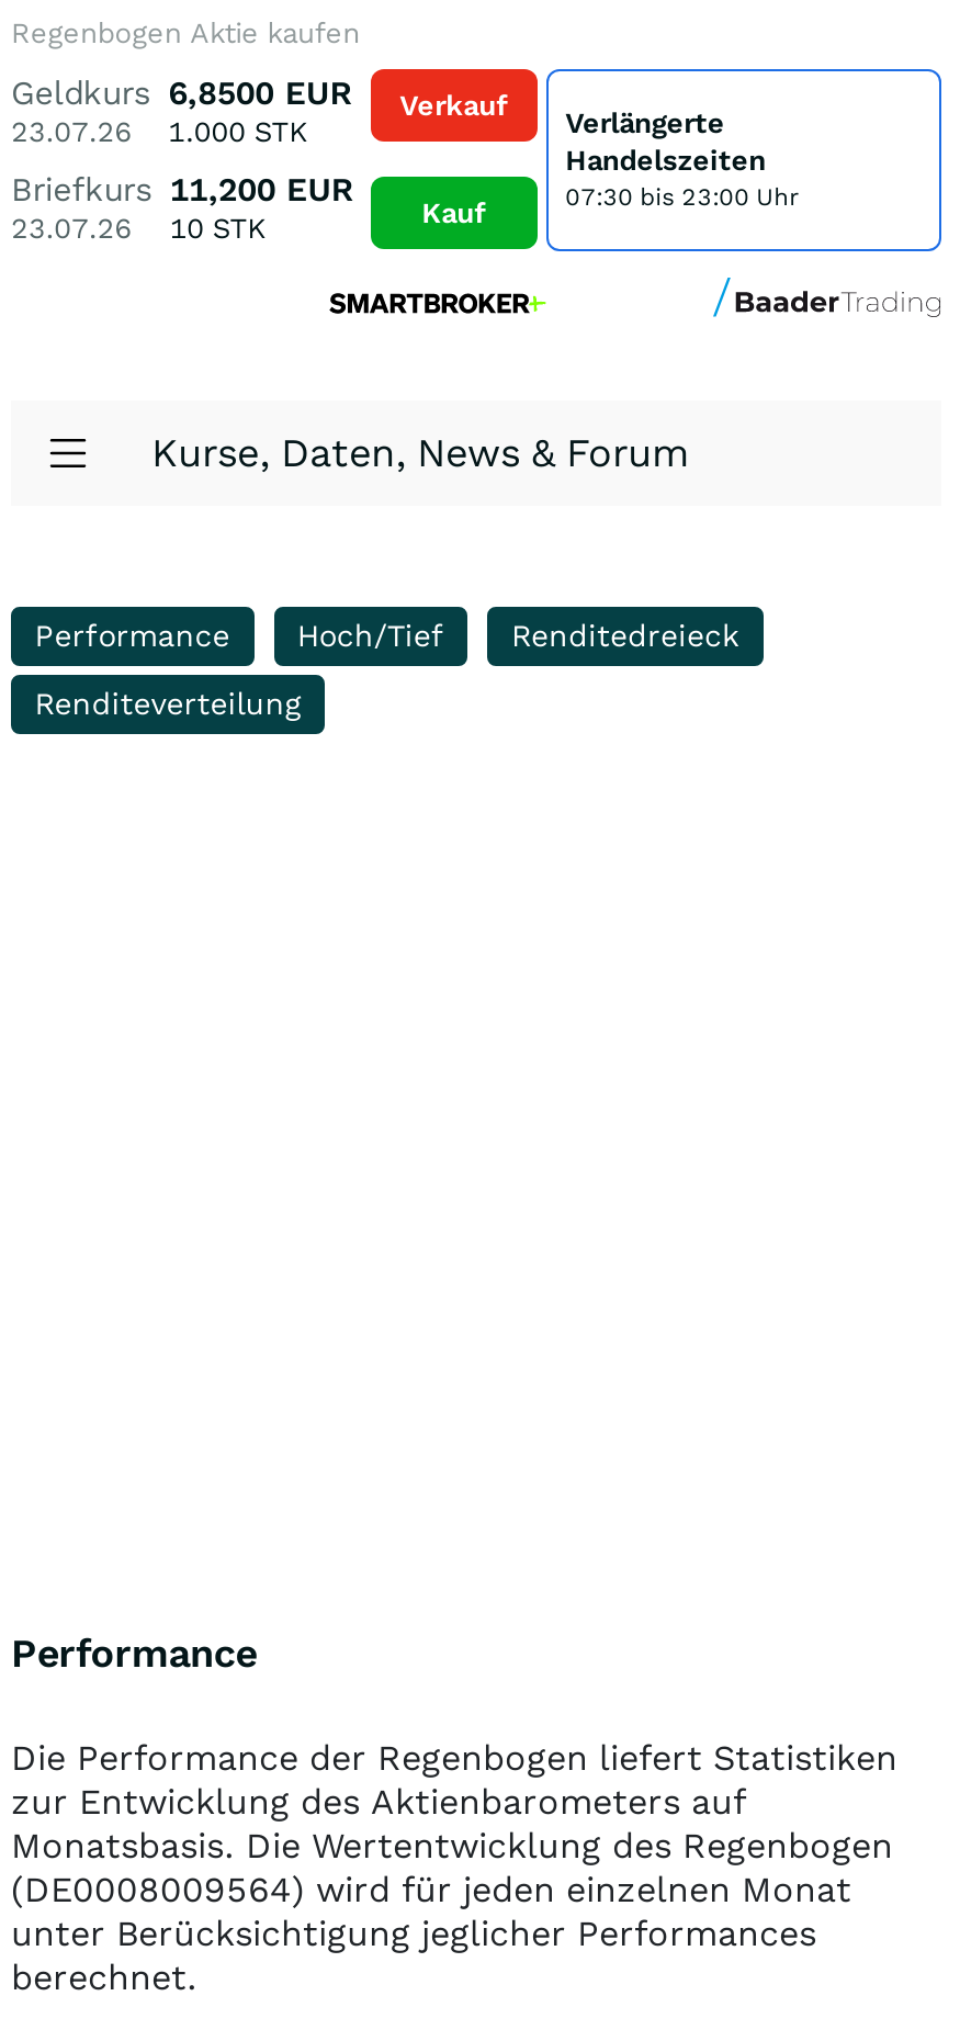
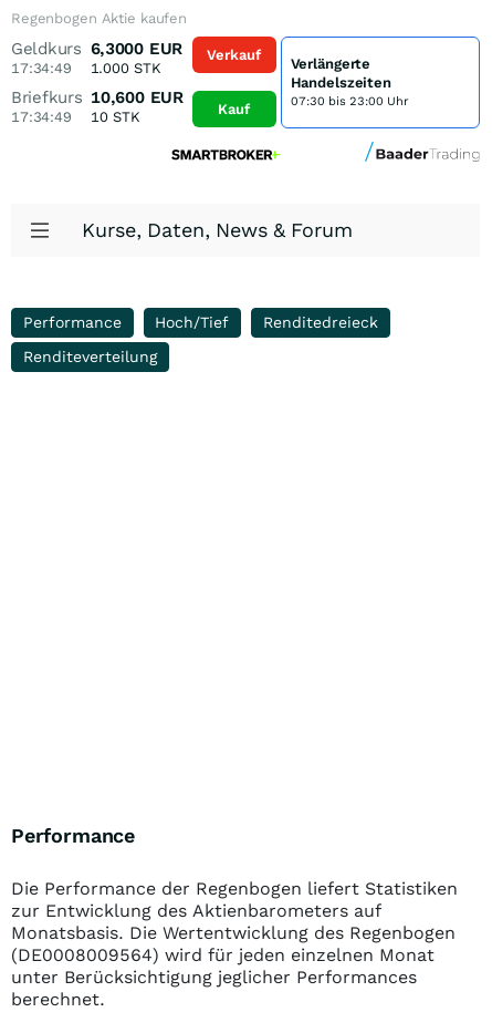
[11,74,507,121] Geldkurs 6,8500 EUR Verkauf -> [11,39,261,63] Geldkurs 6,3000 EUR Verkauf
[11,115,308,148] 23.07.26 1.000 STK -> [11,60,161,76] 17:34:49 1.000 STK
[11,170,352,210] Briefkurs 11,200 EUR -> [11,87,183,107] Briefkurs 10,600 EUR
[11,212,267,245] 23.07.26 10 STK -> [11,109,140,125] 17:34:49 10 STK

